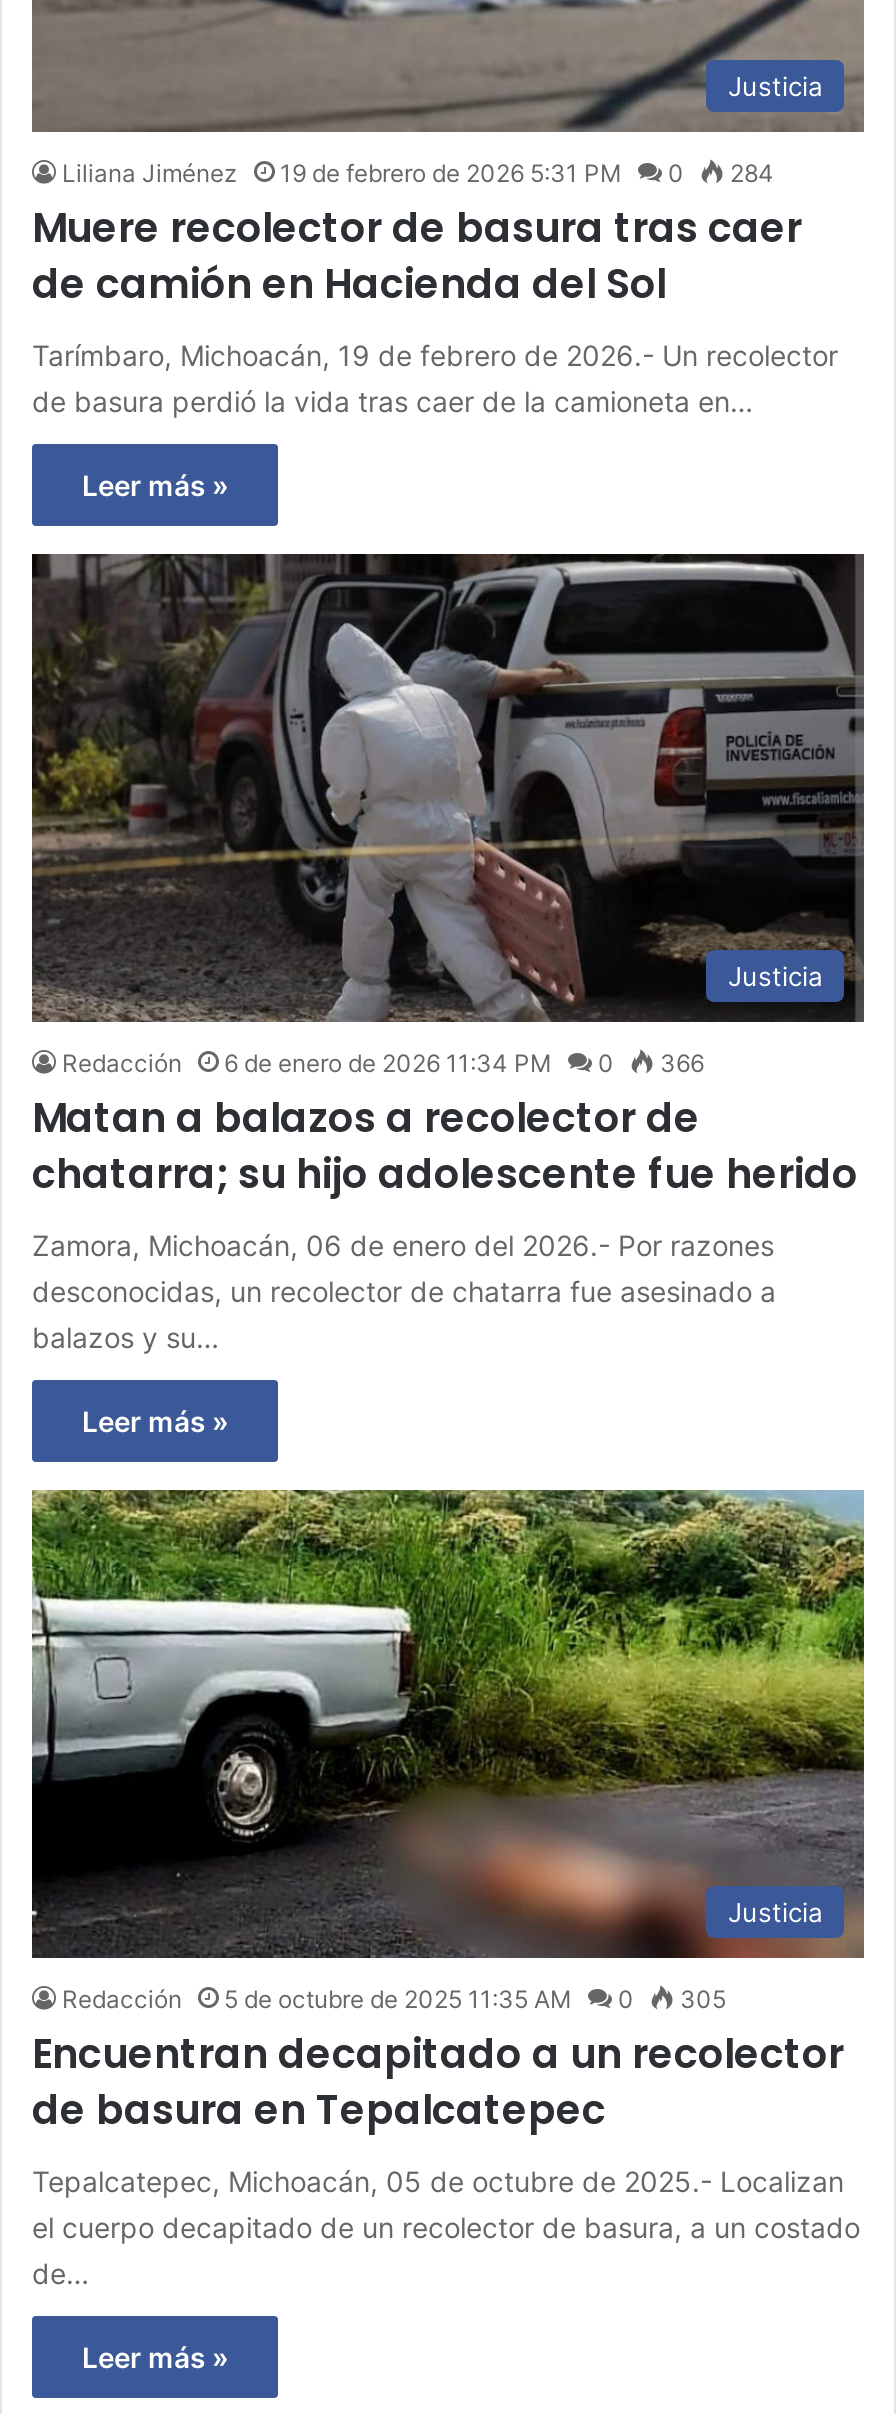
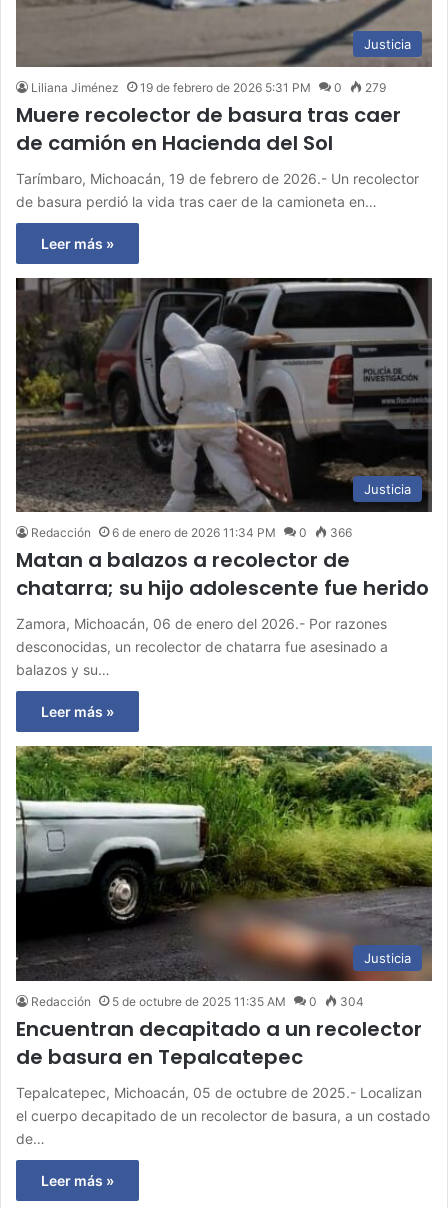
[62,159,774,189] Liliana Jiménez 19 de febrero de 2026 5:31 PM 0 284 -> [31,79,386,94] Liliana Jiménez 19 de febrero de 2026 5:31 PM 0 279
[62,1985,726,2015] Redacción 5 de octubre de 2025 11:35 AM 0 305 -> [31,994,364,1009] Redacción 5 de octubre de 2025 11:35 AM 0 304

